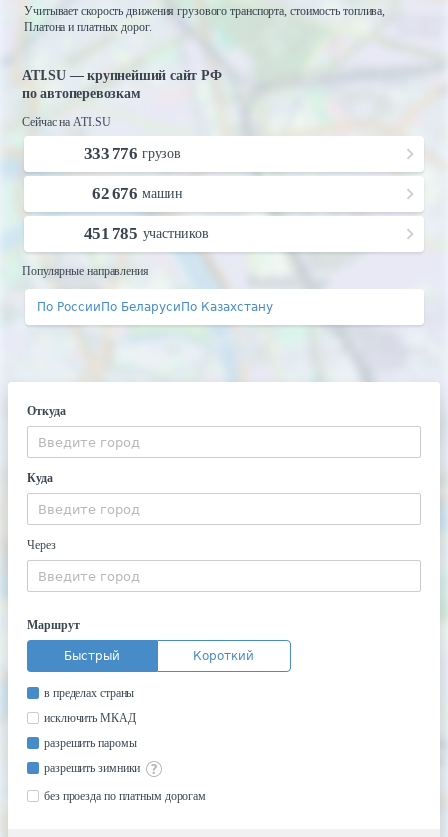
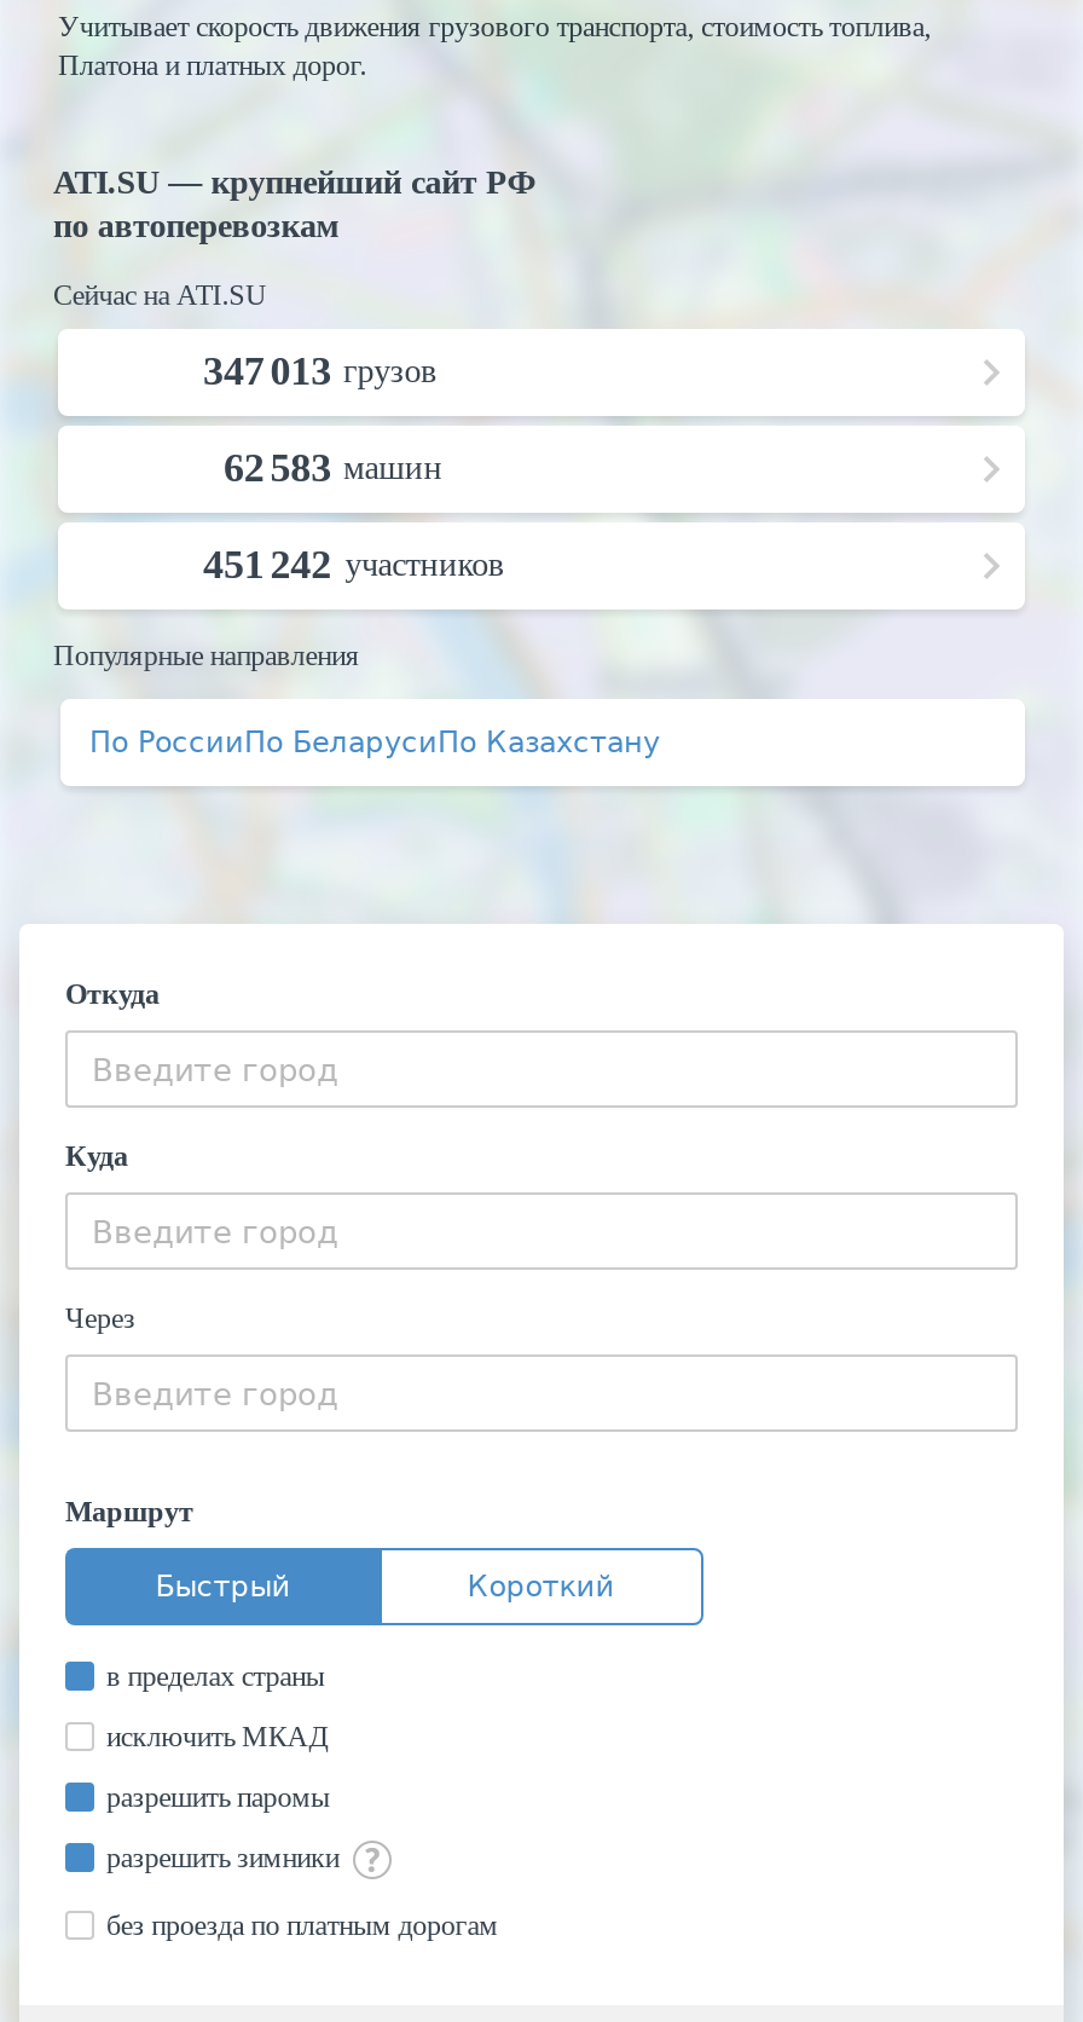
[84,144,181,163] 333 776 грузов -> [203,348,437,394] 347 013 грузов
[92,184,183,203] 62 676 машин -> [224,445,442,491] 62 583 машин
[84,224,209,243] 451 785 участников -> [203,542,505,588] 451 242 участников

